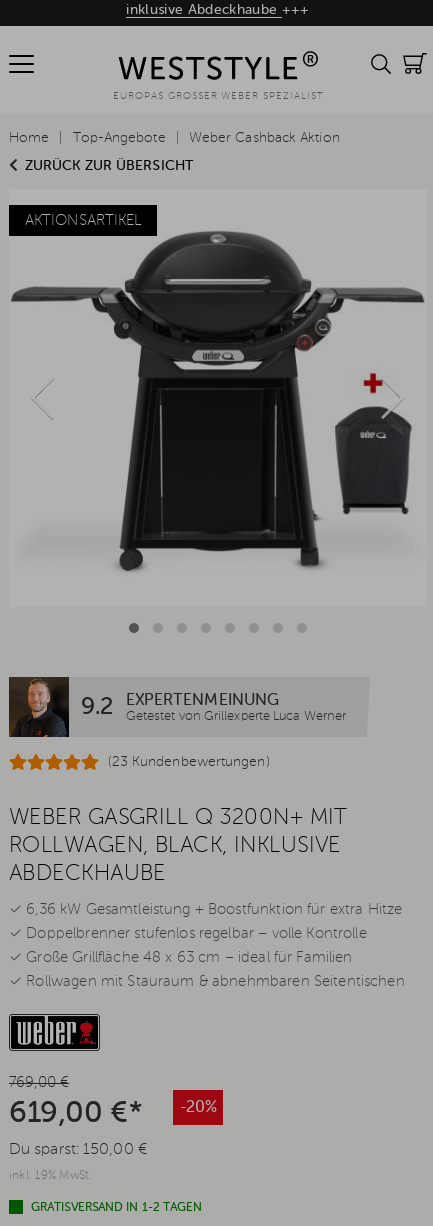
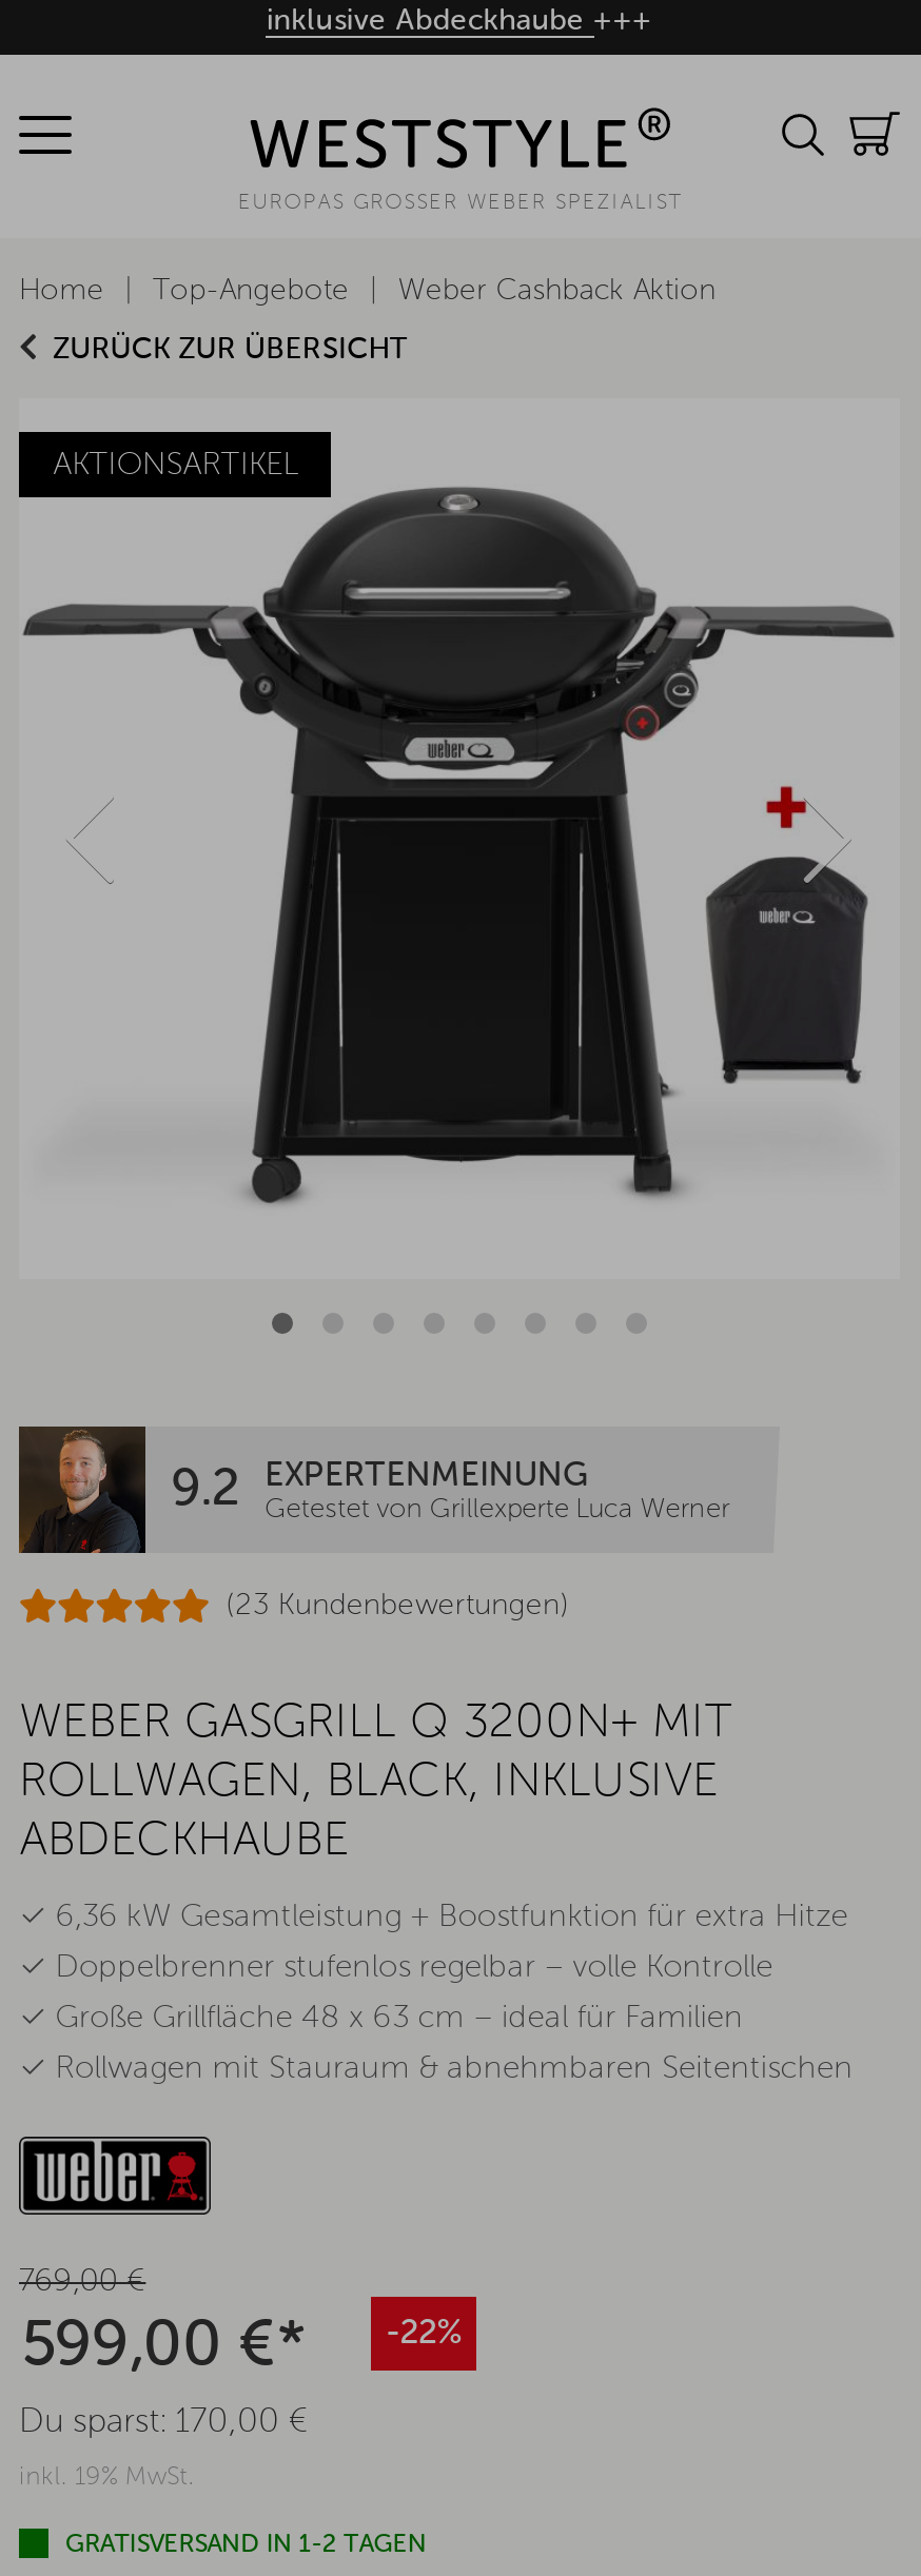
[9,1099,149,1129] 619,00 €* -> [19,2315,320,2378] 599,00 €*
[180,1100,216,1116] -20% -> [386,2317,461,2351] -22%
[9,1142,147,1158] Du sparst: 150,00 € -> [19,2406,307,2439] Du sparst: 170,00 €

